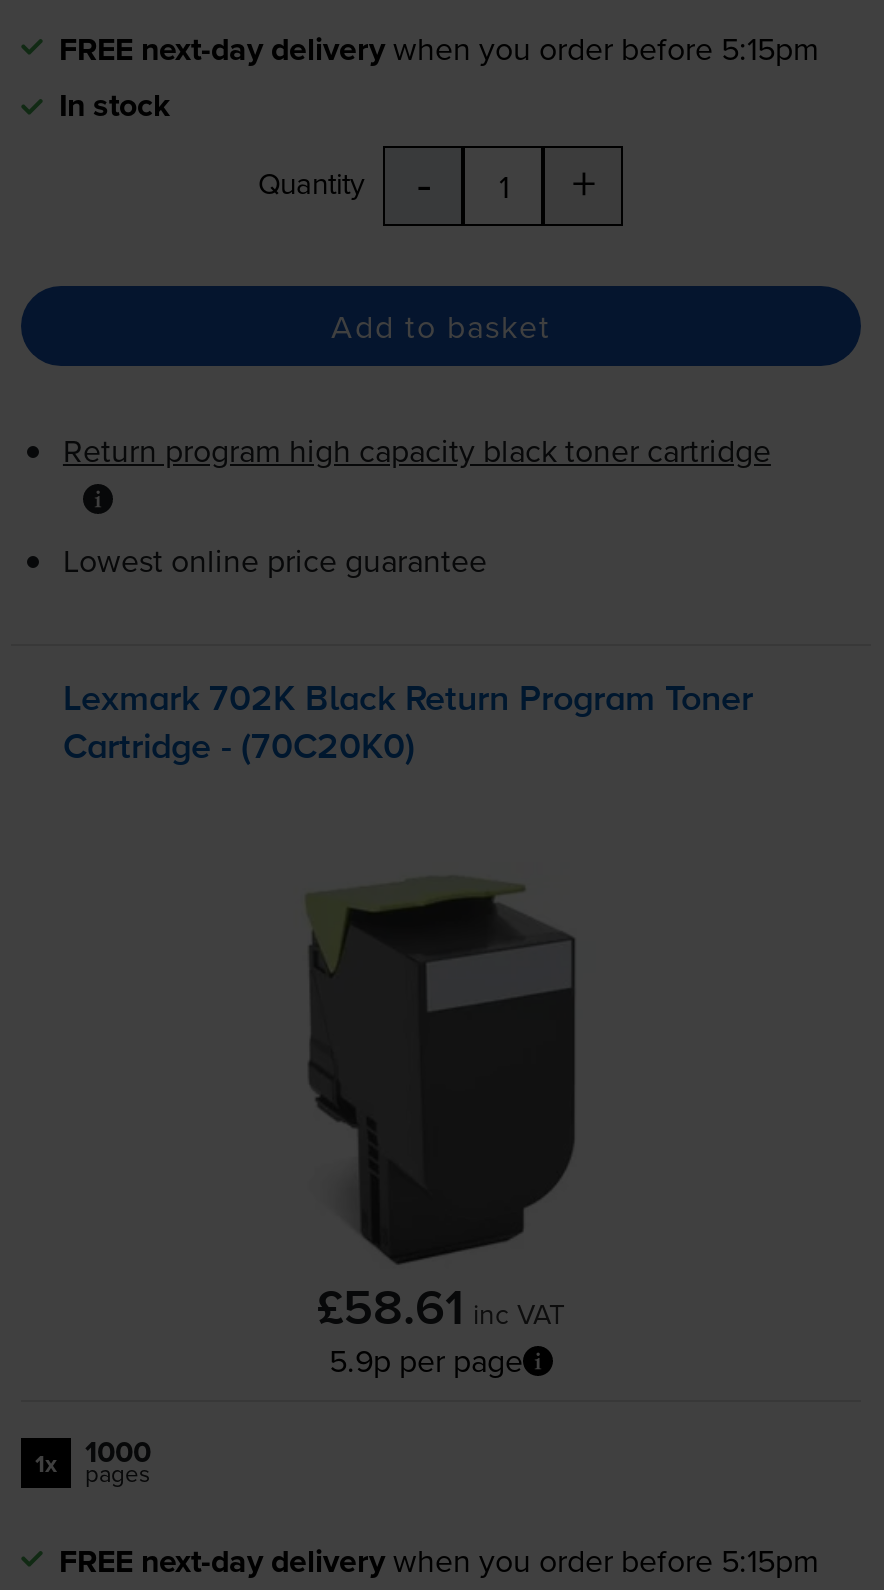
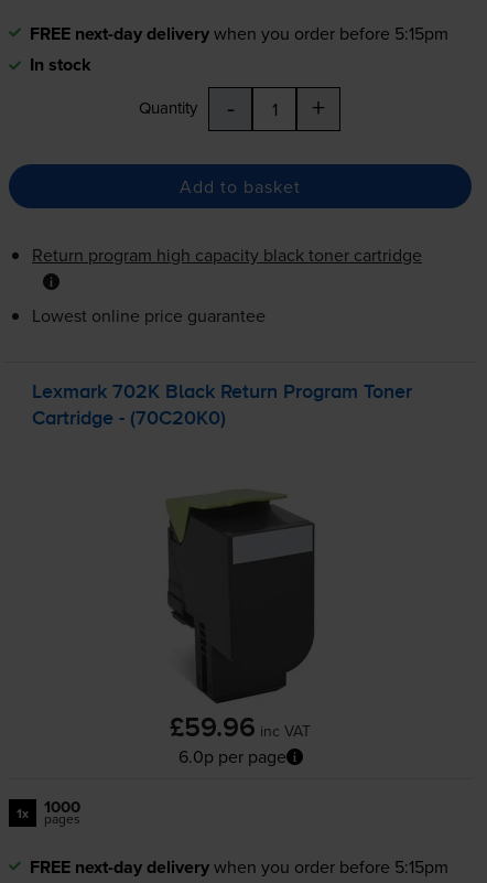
[317,1286,565,1336] £58.61 inc VAT -> [170,716,311,743] £59.96 inc VAT
[329,1338,523,1382] 5.9p per page -> [178,744,286,768] 6.0p per page

